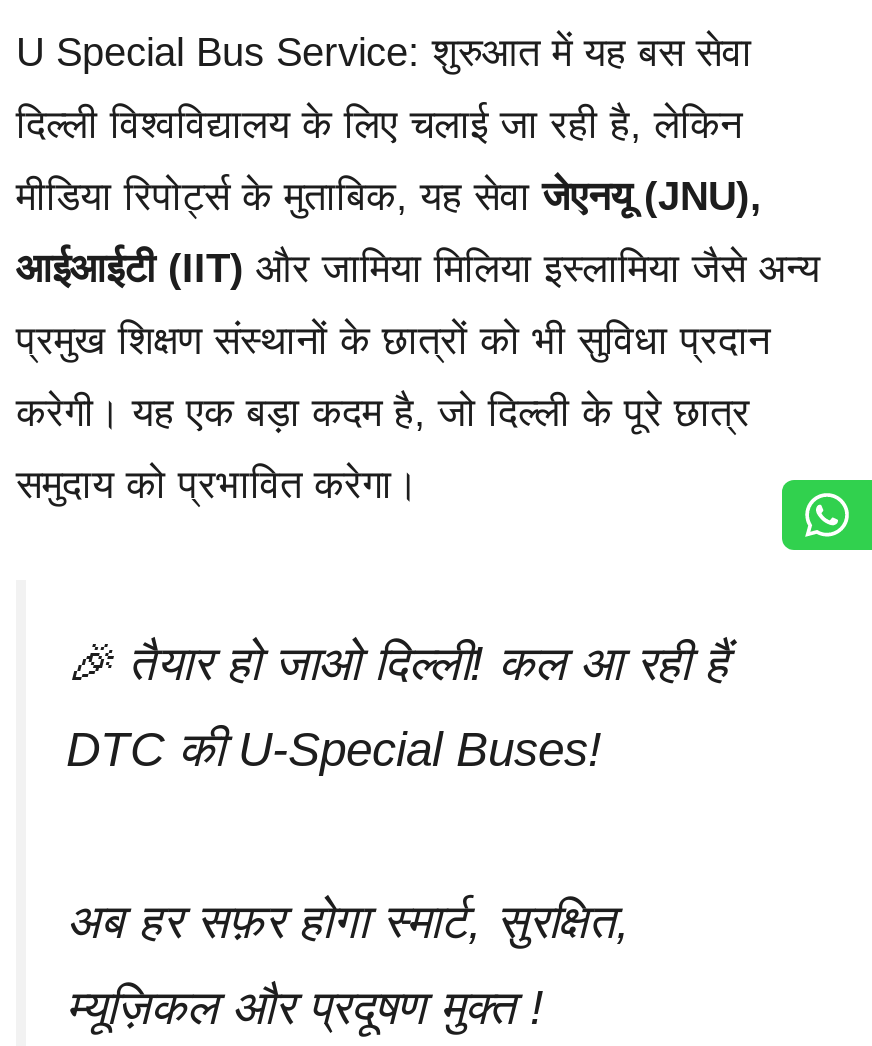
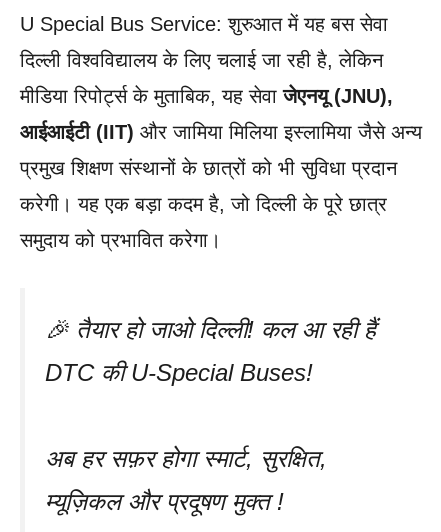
[780,478,866,552] [image] -> none

